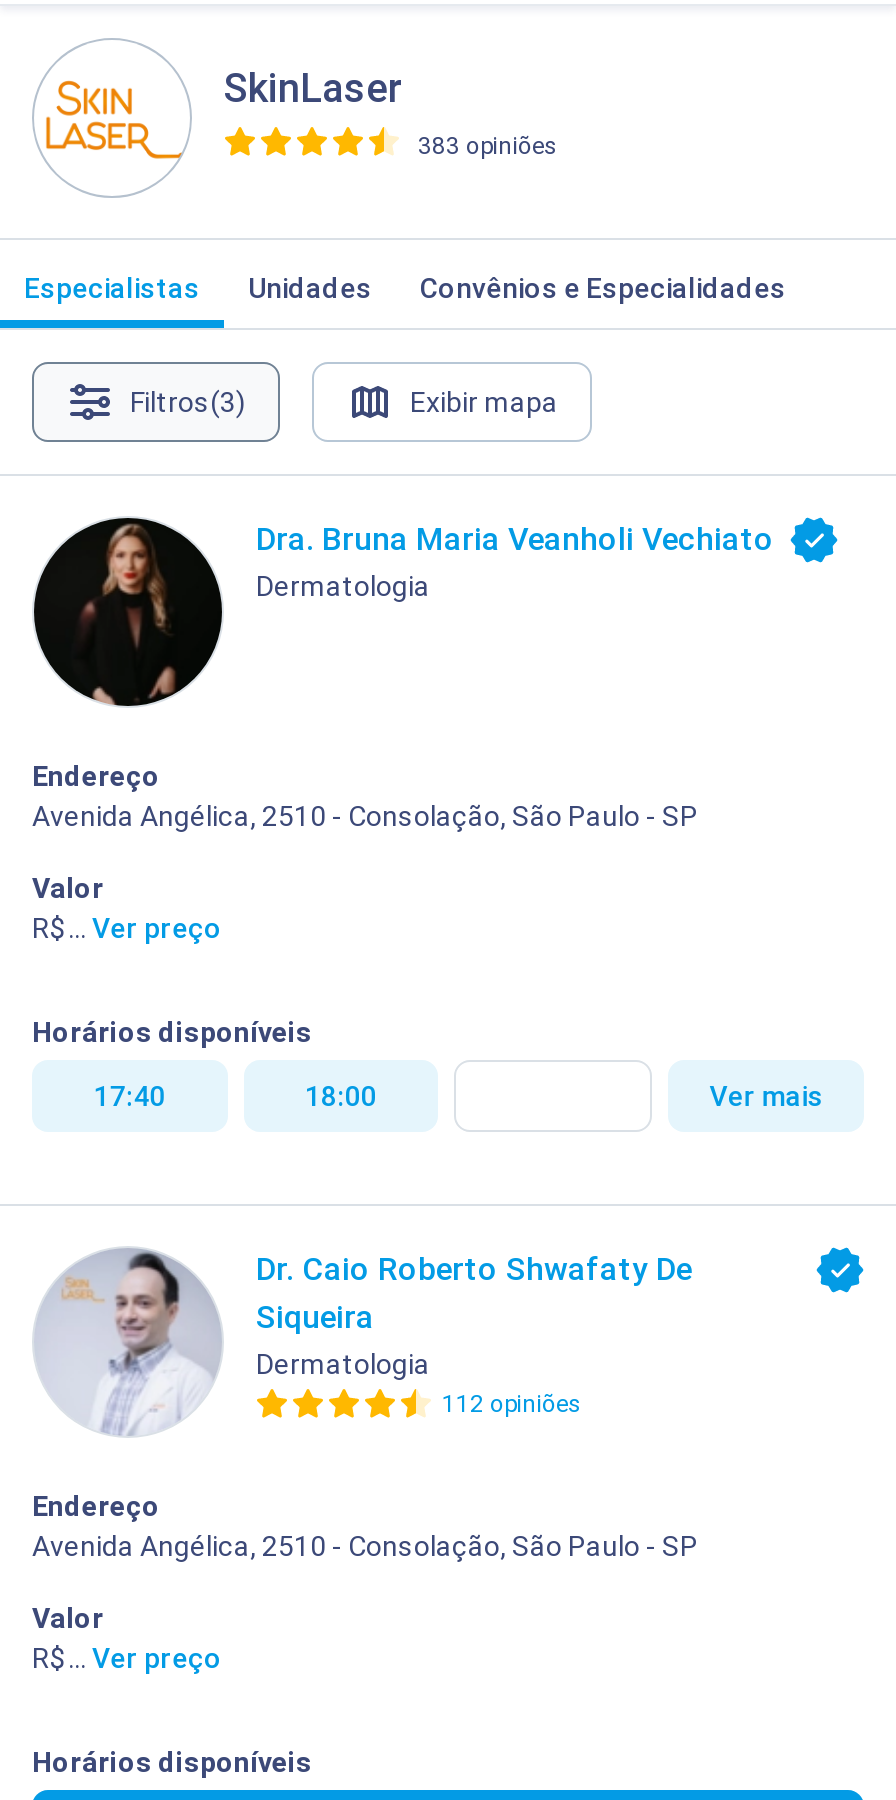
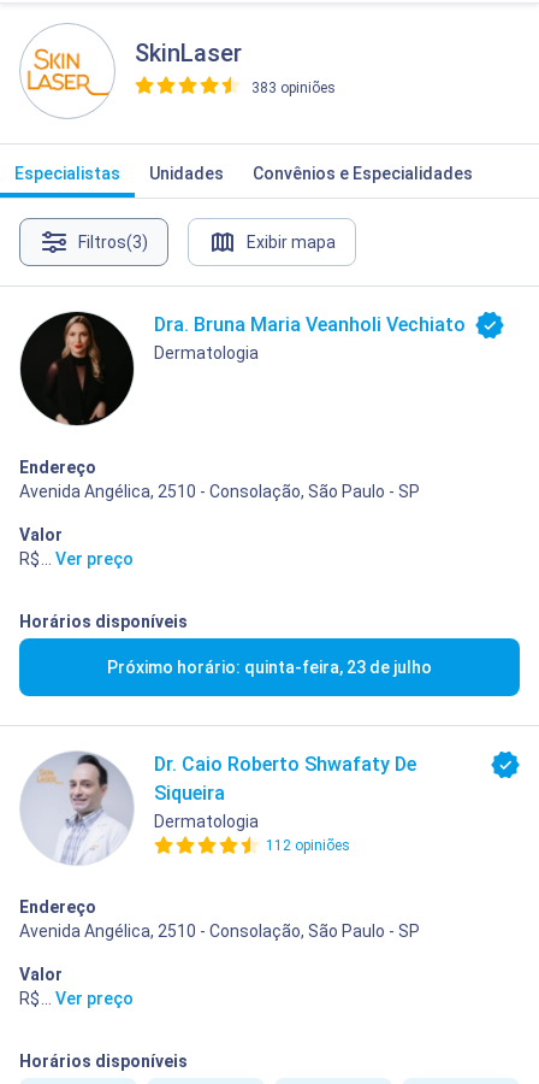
[94,1080,823,1112] 17:40 | 18:00 | Ver mais -> [107,658,432,677] Próximo horário: quinta-feira, 23 de julho

